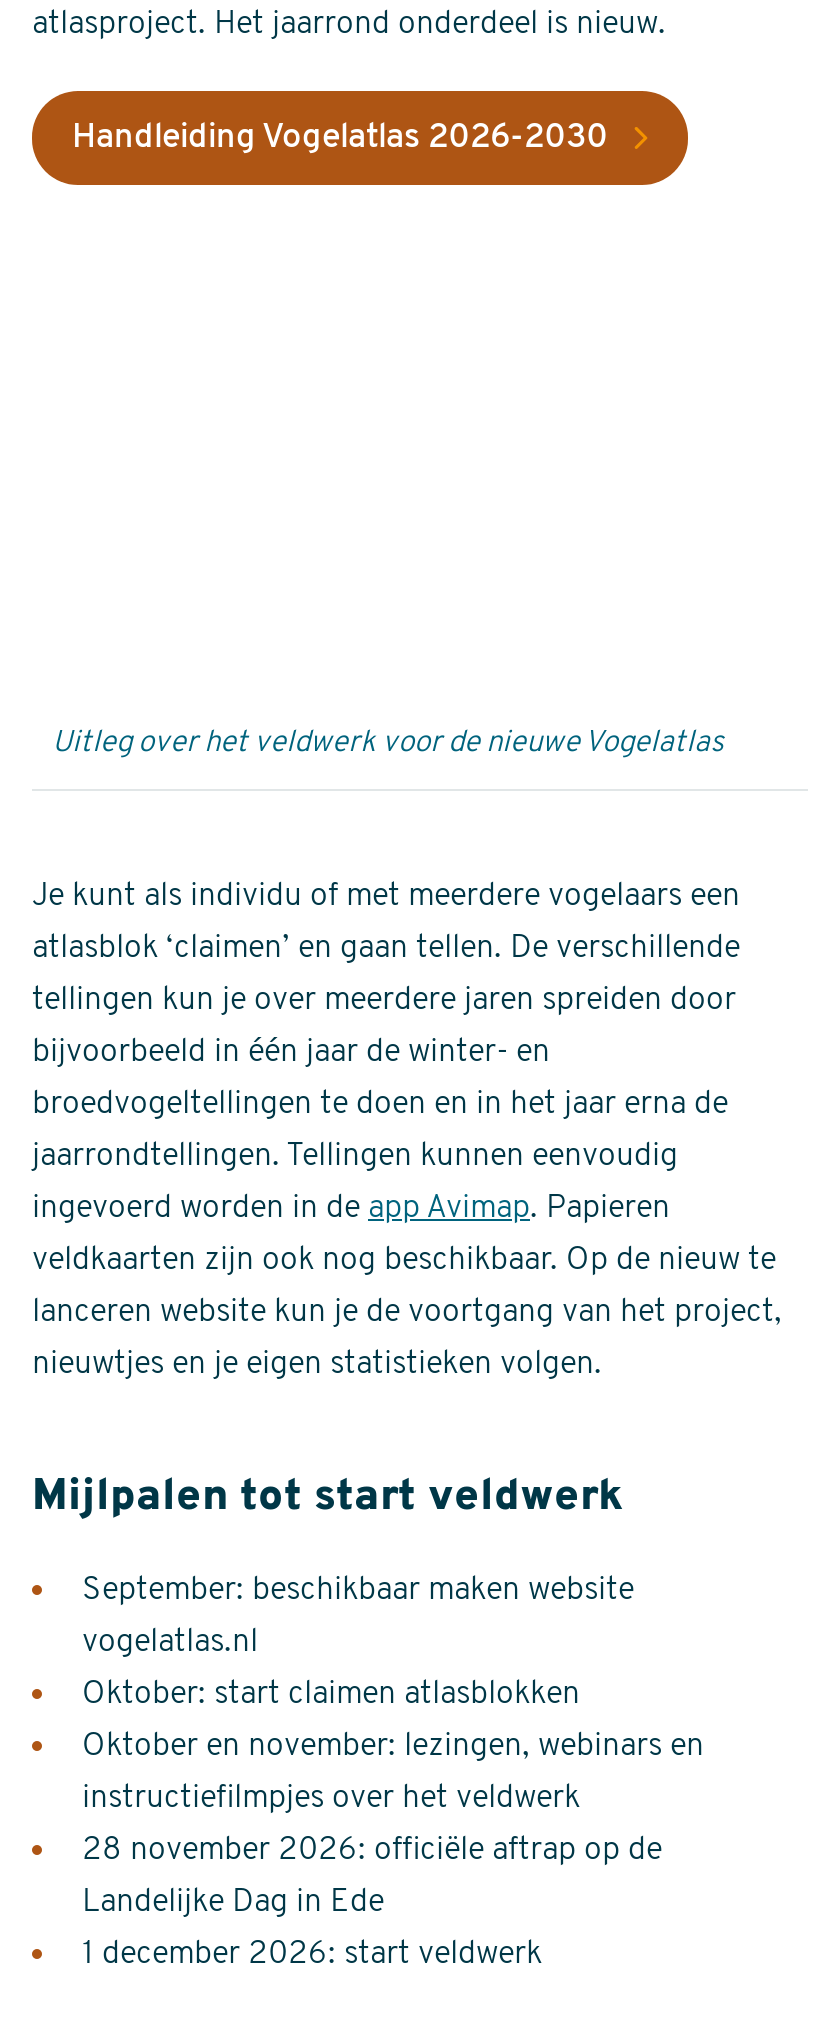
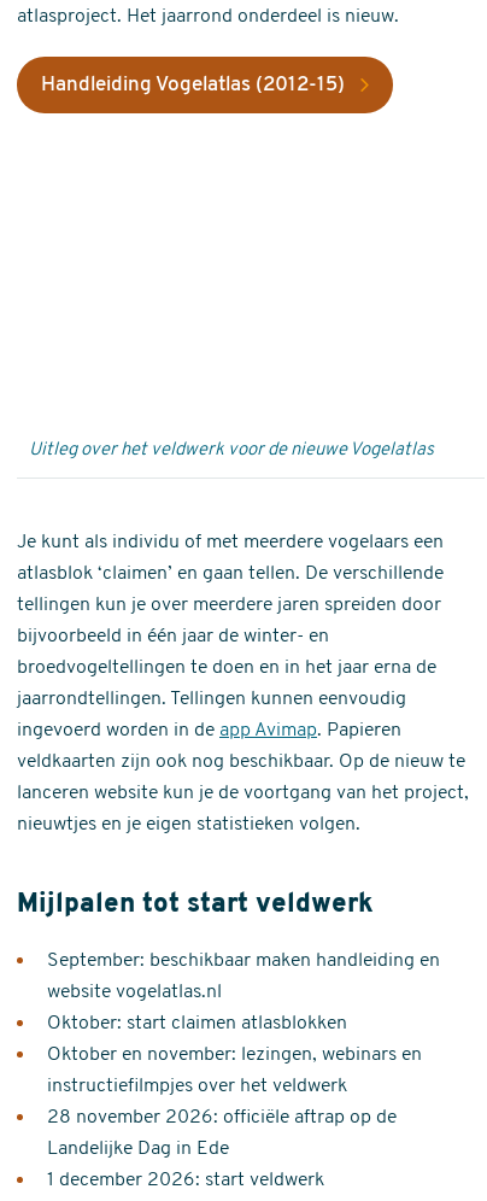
[72,89,690,187] [image] | Handleiding Vogelatlas 2026-2030 -> [41,57,412,113] [image] | Handleiding Vogelatlas (2012-15)
[82,1575,634,1607] September: beschikbaar maken website -> [47,952,440,971] September: beschikbaar maken handleiding en
[82,1627,258,1659] vogelatlas.nl -> [47,983,222,1002] website vogelatlas.nl

